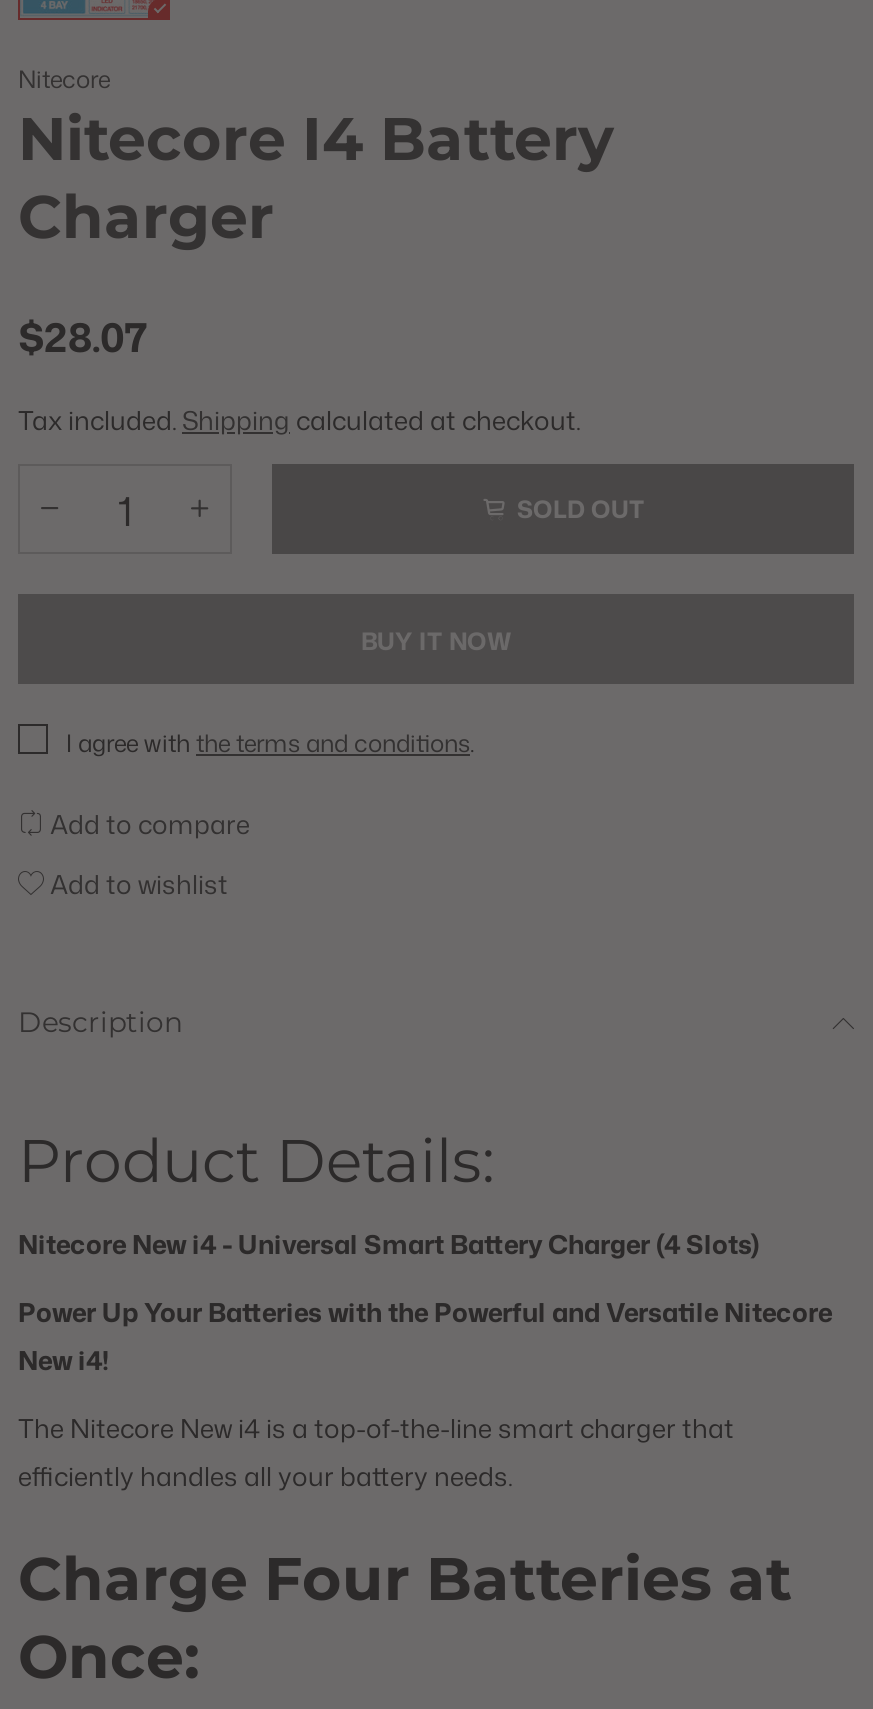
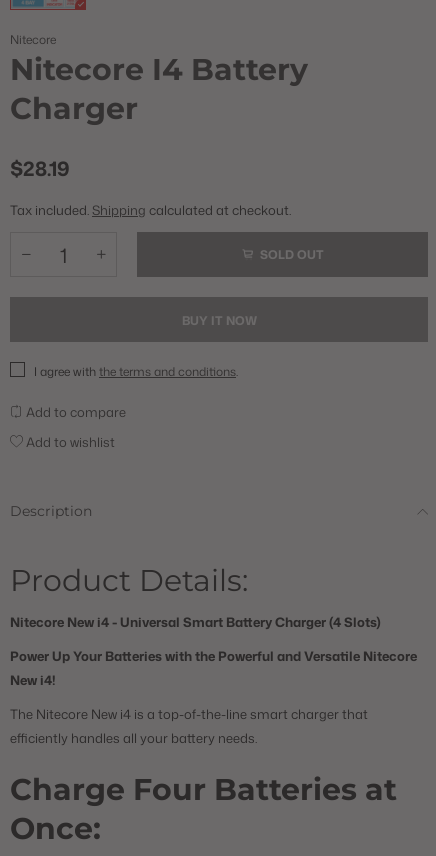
[18,308,148,364] $28.07 -> [10,154,70,182] $28.19

